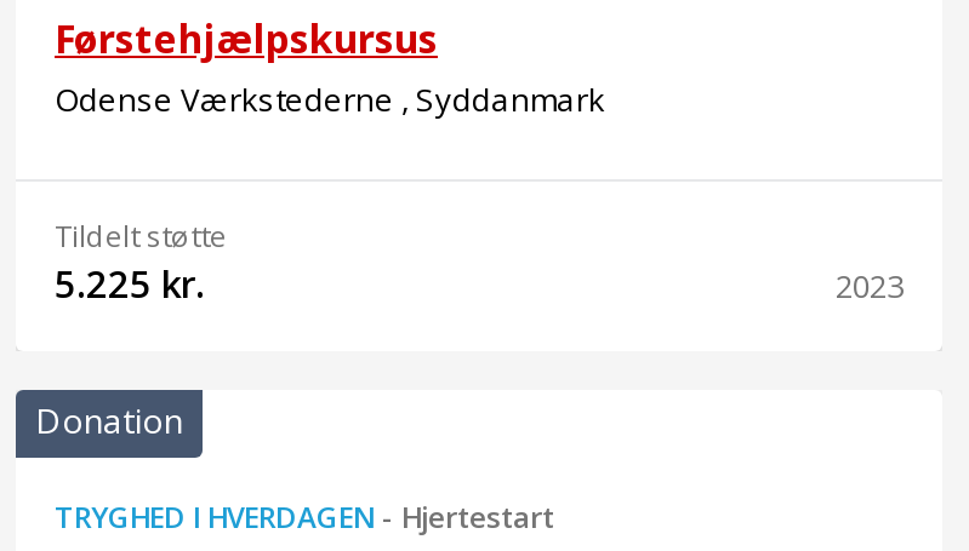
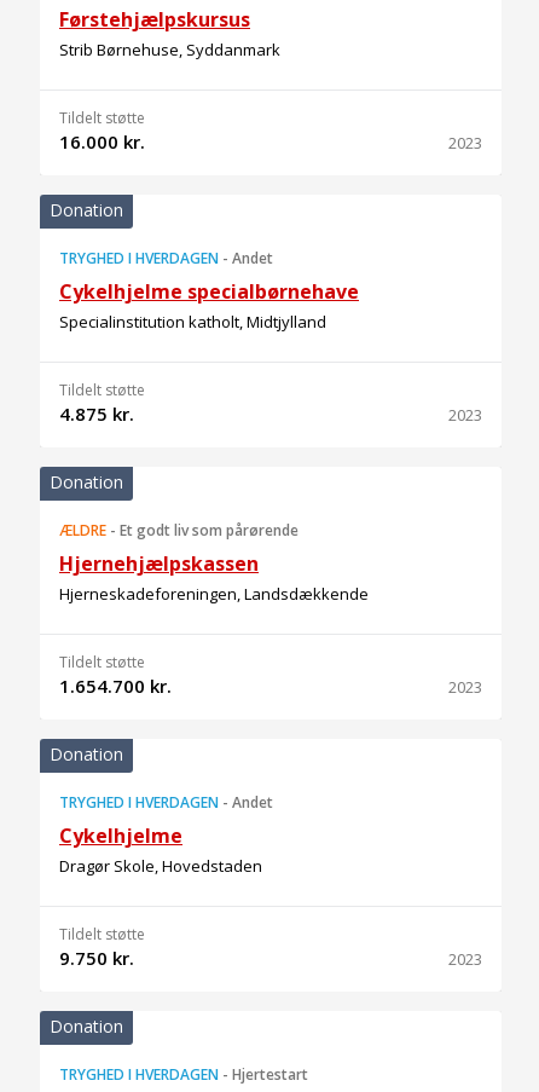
[55,78,605,121] Odense Værkstederne , Syddanmark -> [59,39,280,60] Strib Børnehuse, Syddanmark
[55,259,205,308] 5.225 kr. -> [50,129,482,970] 16.000 kr. | 2023 | Donation | TRYGHED I HVERDAGEN - Andet | Cykelhjelme specialbørnehave | Specialinstitution katholt, Midtjylland | Tildelt støtte | 4.875 kr. | 2023 | Donation | ÆLDRE - Et godt liv som pårørende | Hjernehjælpskassen | Hjerneskadeforeningen, Landsdækkende | Tildelt støtte | 1.654.700 kr. | 2023 | Donation | TRYGHED I HVERDAGEN - Andet | Cykelhjelme | Dragør Skole, Hovedstaden | Tildelt støtte | 9.750 kr.

